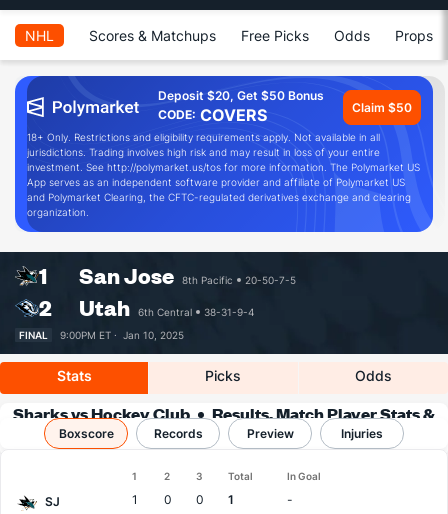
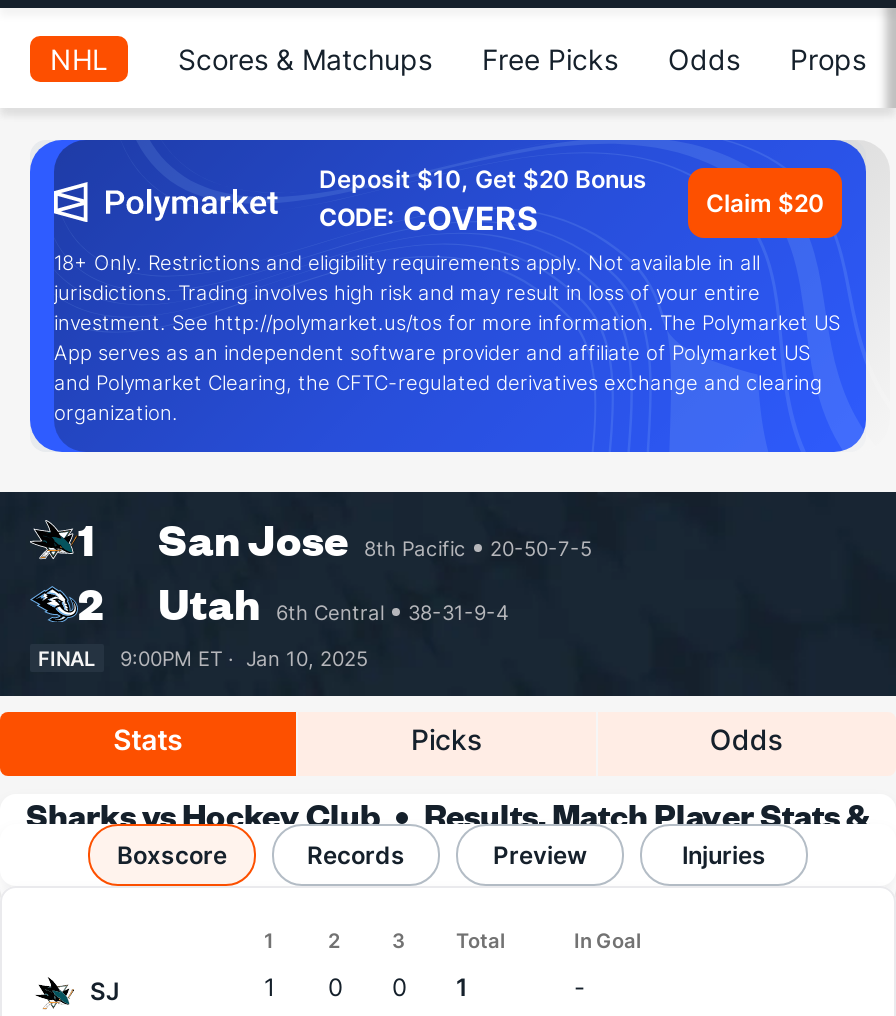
[158,88,324,103] Deposit $20, Get $50 Bonus -> [319,164,647,194] Deposit $10, Get $20 Bonus
[352,99,412,114] Claim $50 -> [706,187,824,217] Claim $20

